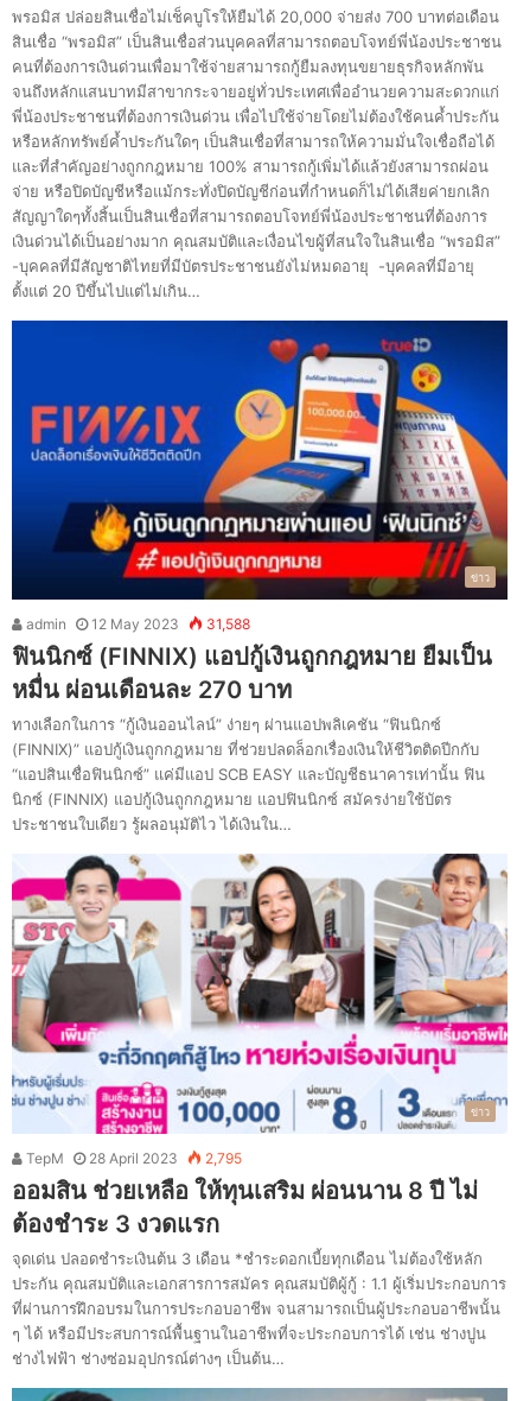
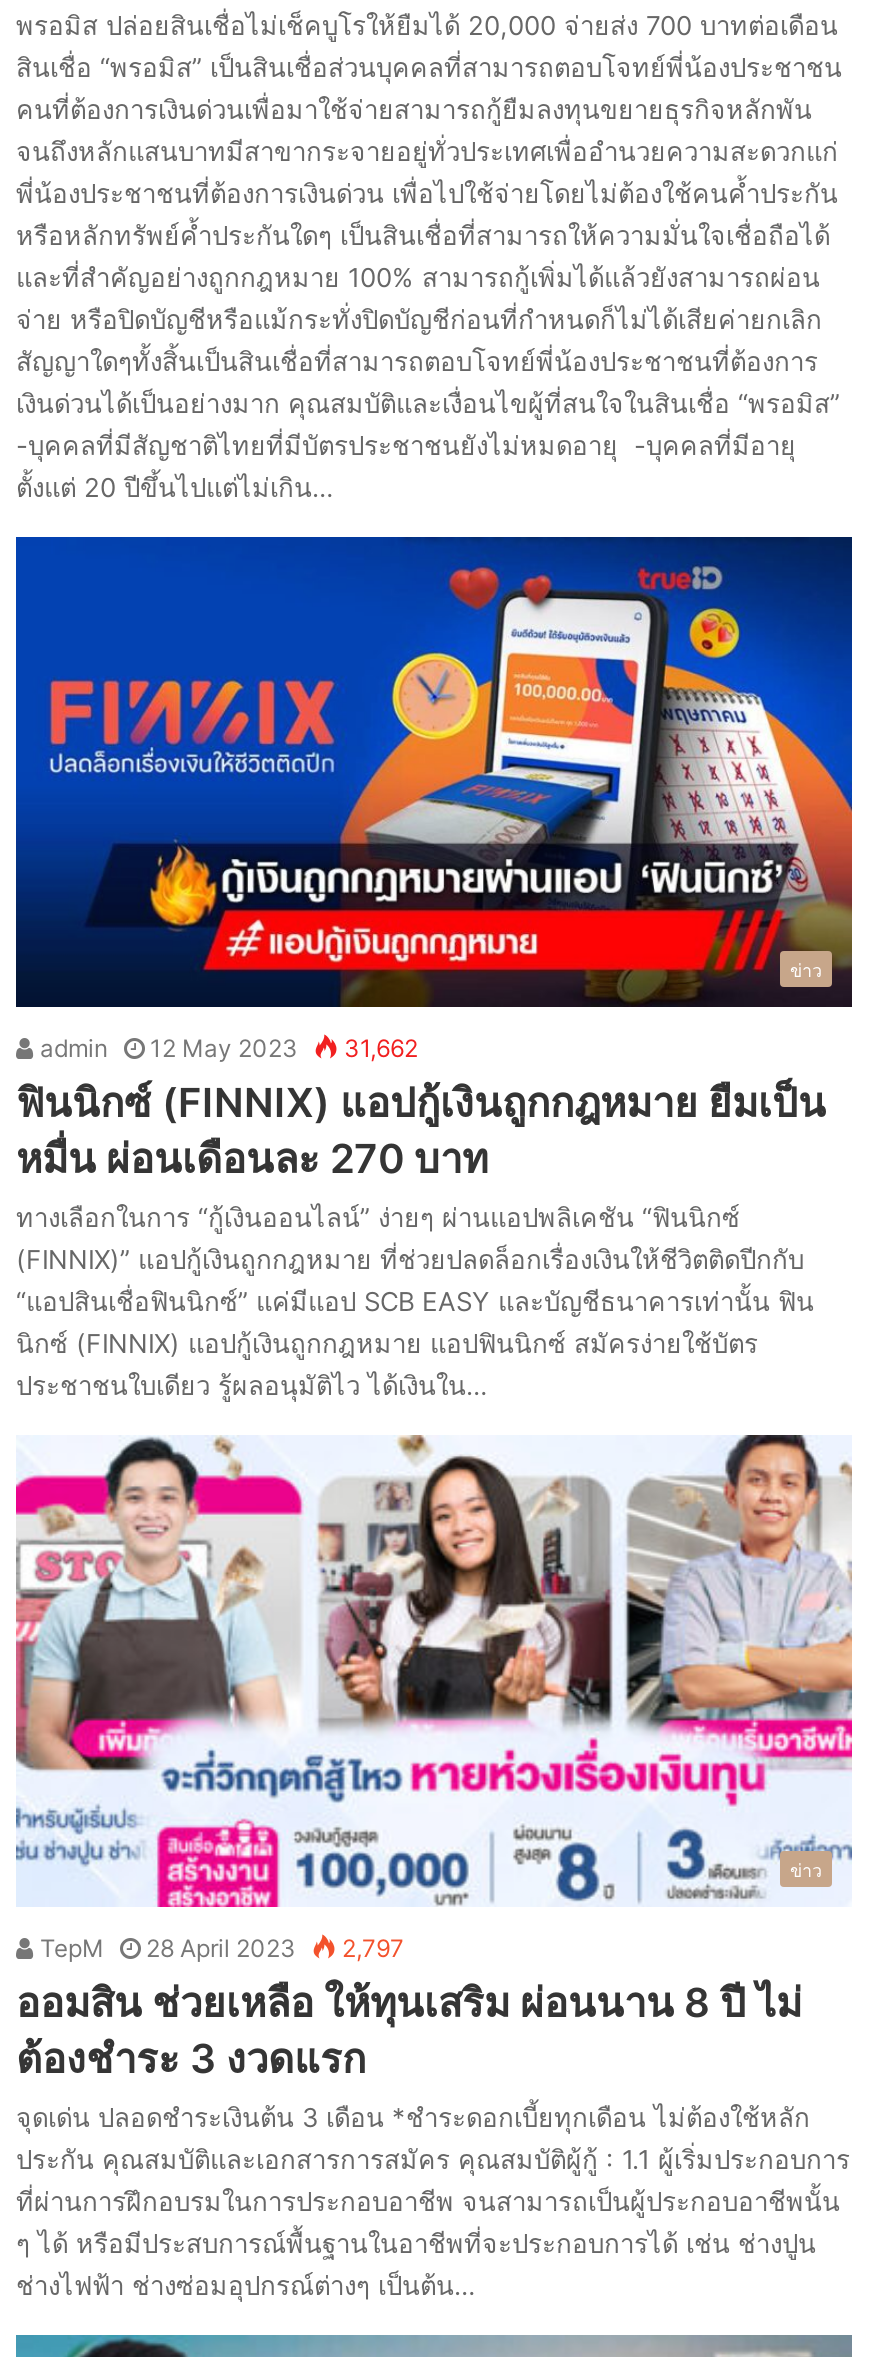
[23,616,250,633] admin 12 May 2023 31,588 -> [34,1034,418,1064] admin 12 May 2023 31,662
[23,1150,242,1167] TepM 28 April 2023 2,795 -> [34,1933,404,1963] TepM 28 April 2023 2,797

